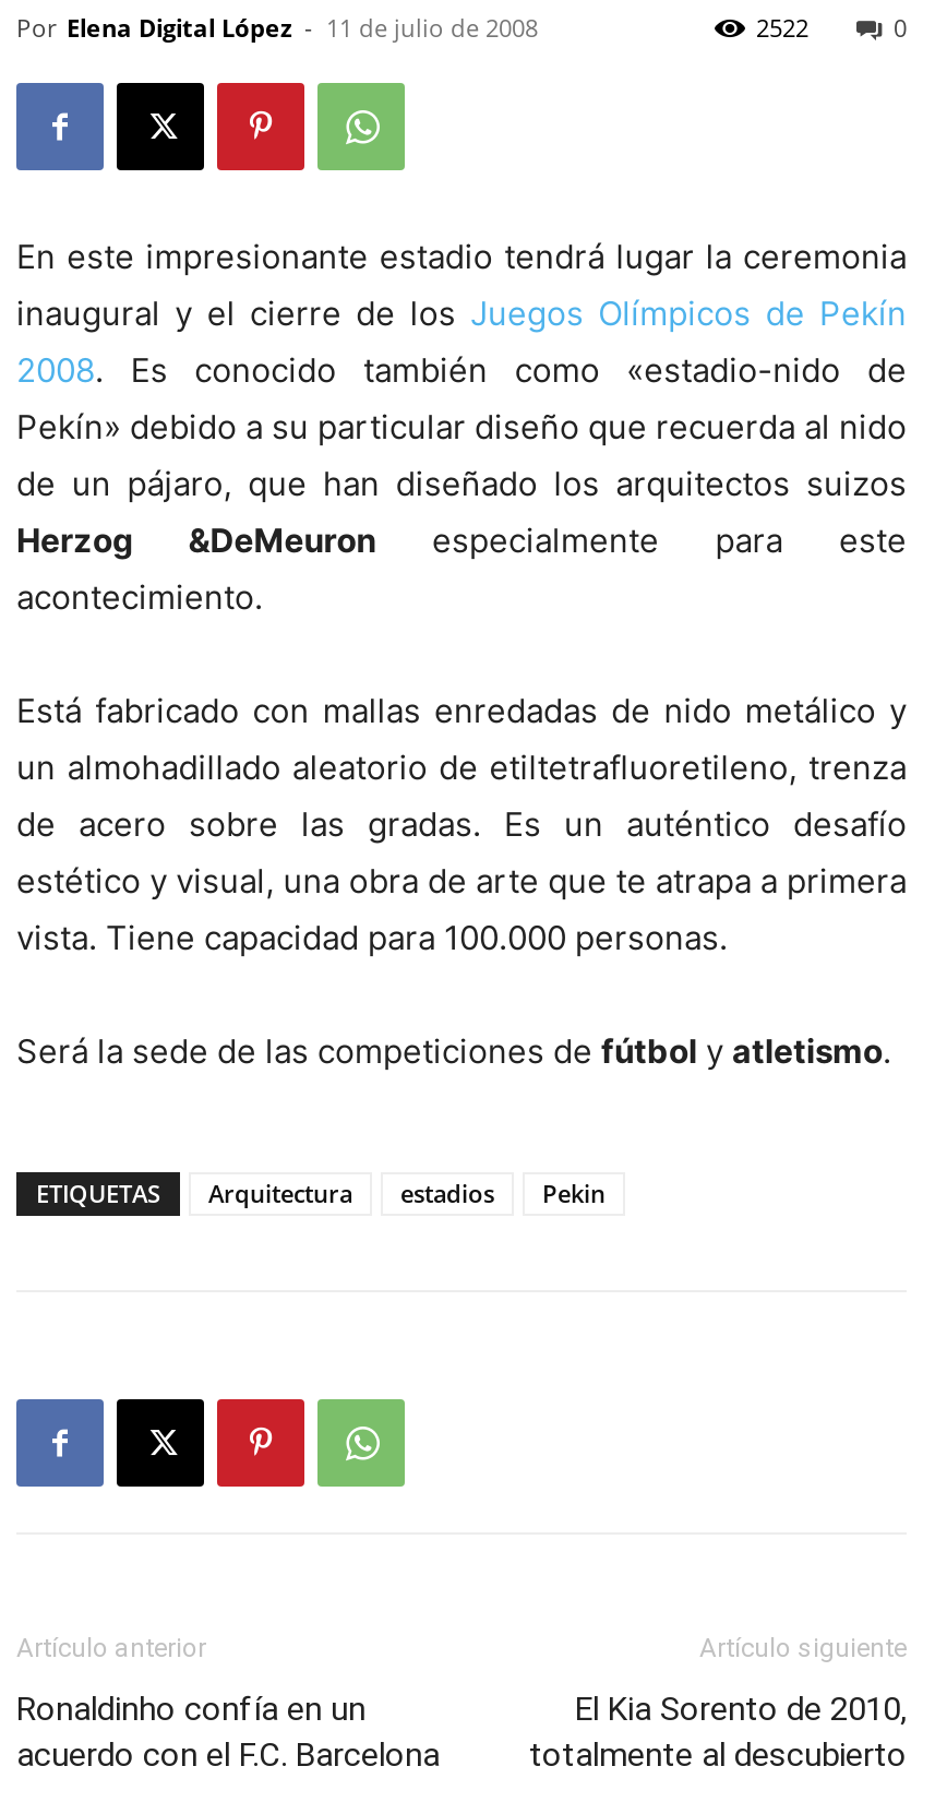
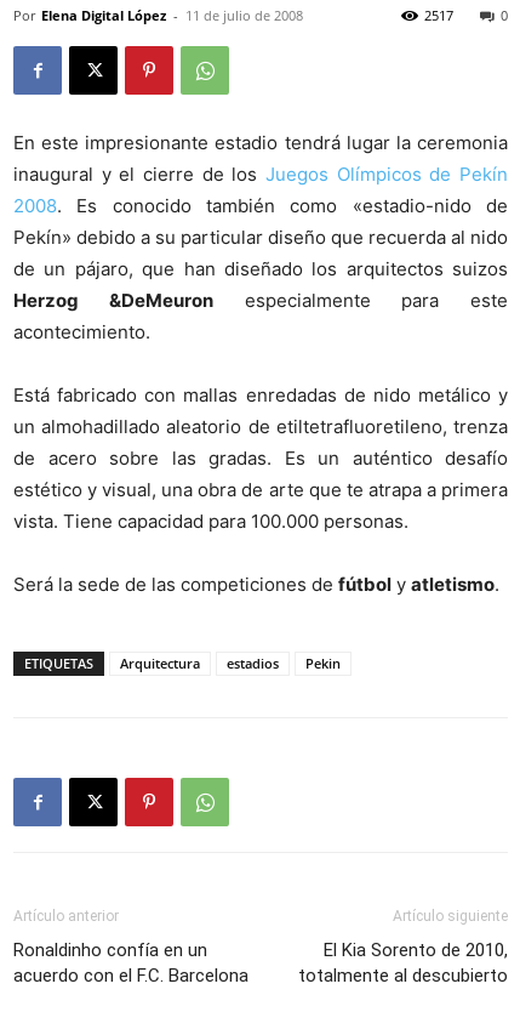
[756,11,808,44] 2522 -> [424,6,453,24] 2517

